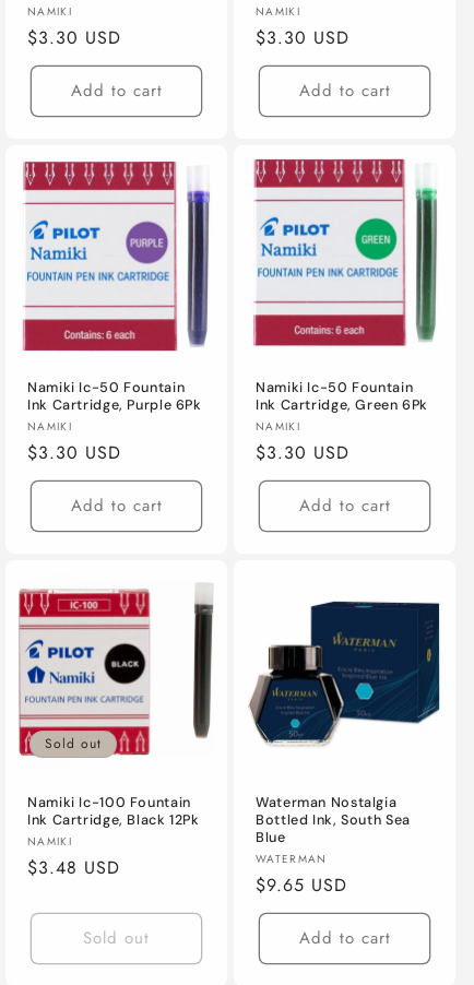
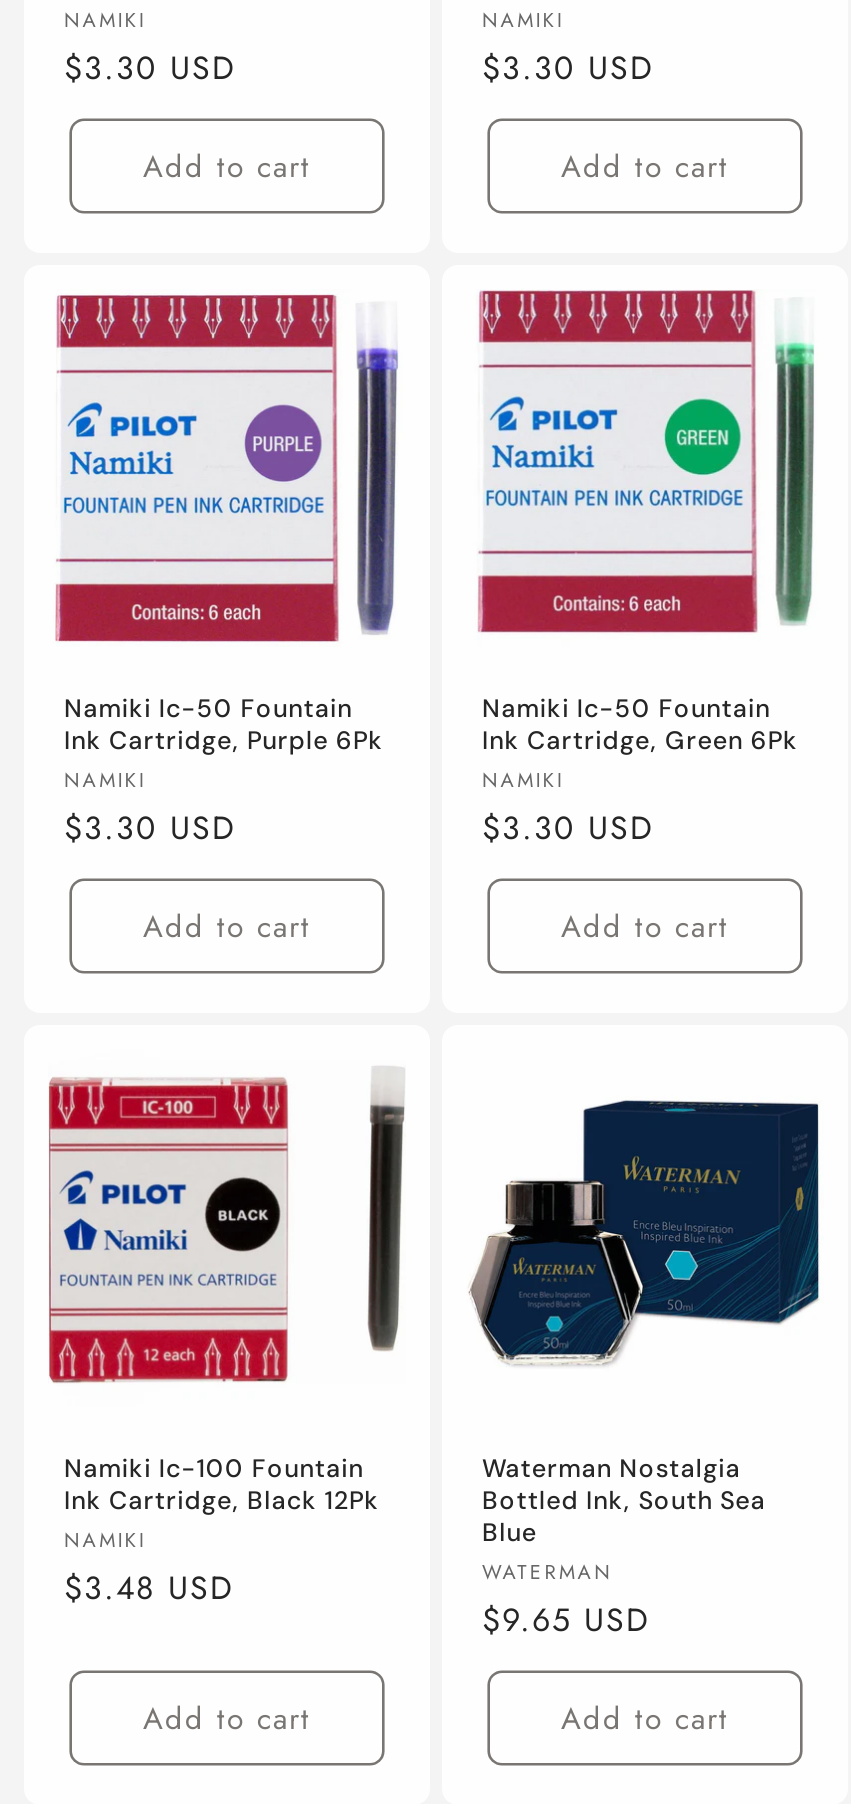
[45,733,102,753] Sold out -> none
[83,926,150,950] Sold out -> [143,1696,311,1740] Add to cart

